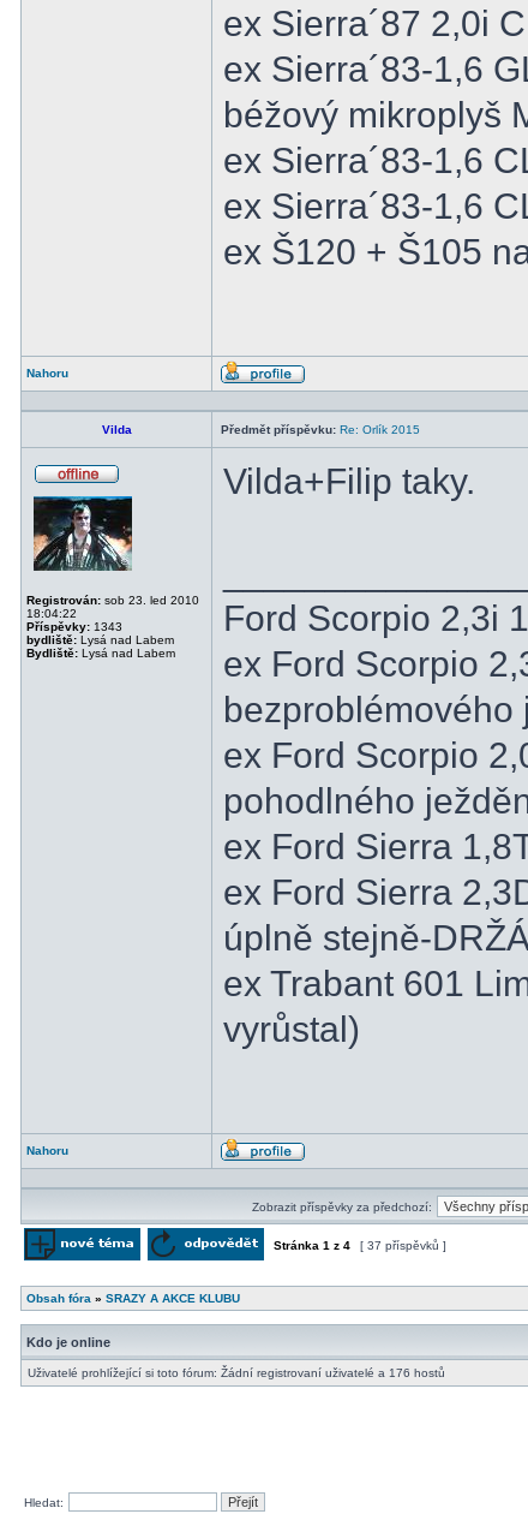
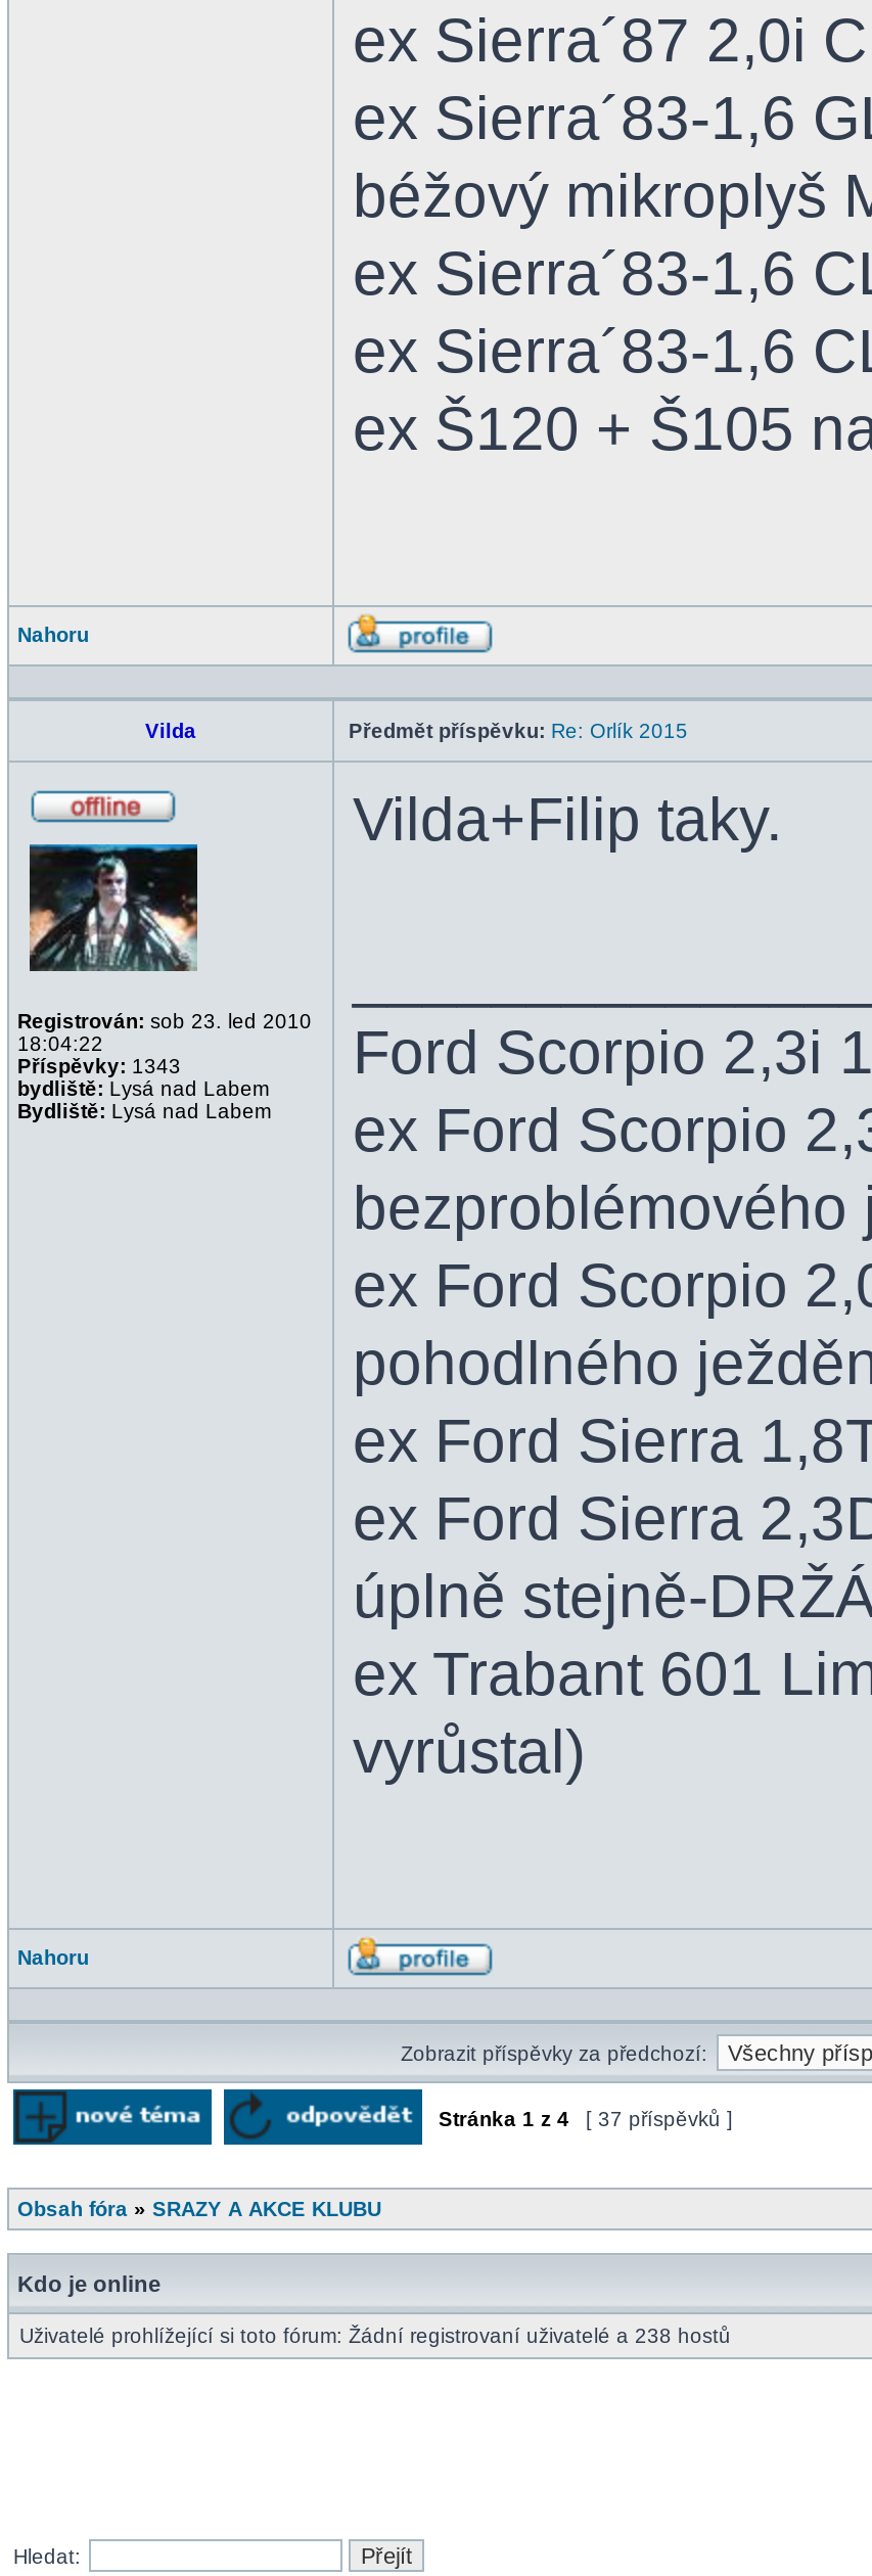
[28,1366,445,1379] Uživatelé prohlížející si toto fórum: Žádní registrovaní uživatelé a 176 hostů -> [19,2325,731,2347] Uživatelé prohlížející si toto fórum: Žádní registrovaní uživatelé a 238 hostů

